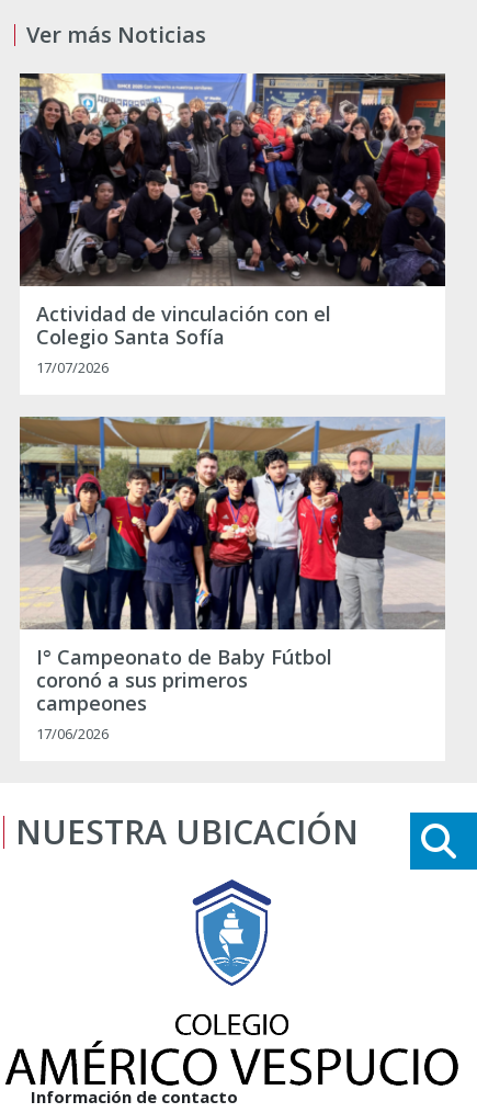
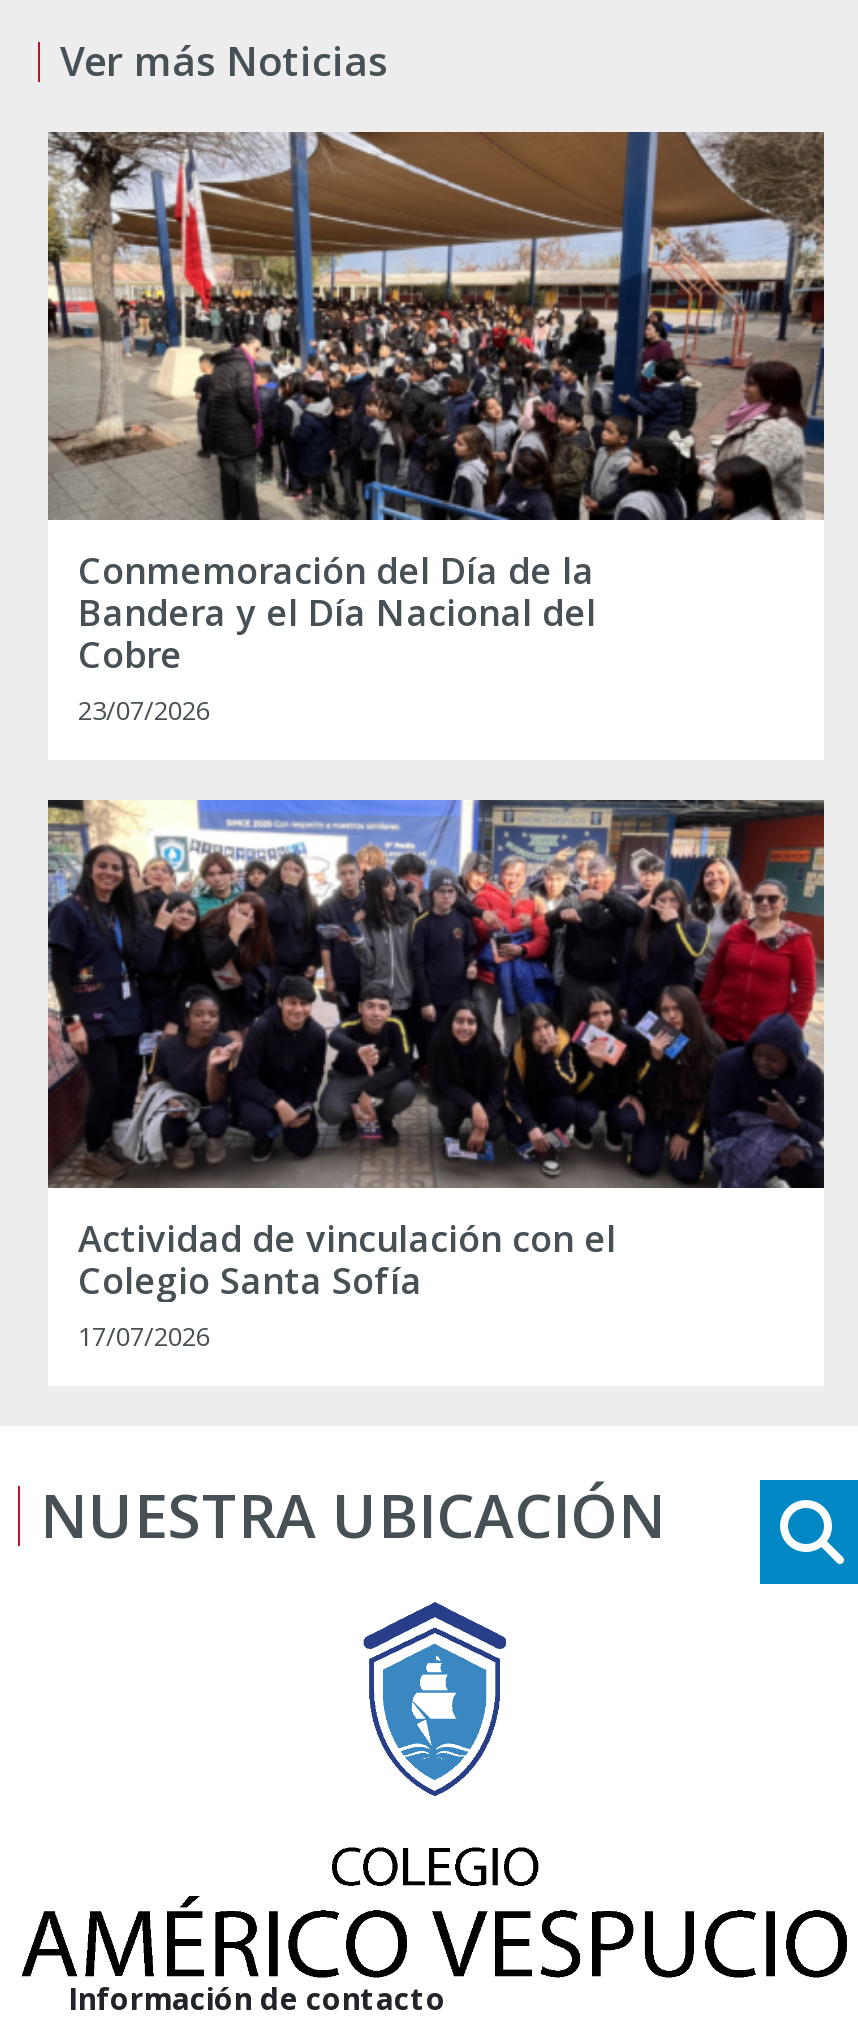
none -> [46,130,826,728] [image] | Conmemoración del Día de la | Bandera y el Día Nacional del | Cobre | 23/07/2026
moved [18,71,447,377] -> [44,796,828,1354]: [image] | Actividad de vinculación con el | Colegio Santa Sofía | 17/07/2026
[19,416,446,743] [image] | I° Campeonato de Baby Fútbol | coronó a sus primeros | campeones | 17/06/2026 -> none

